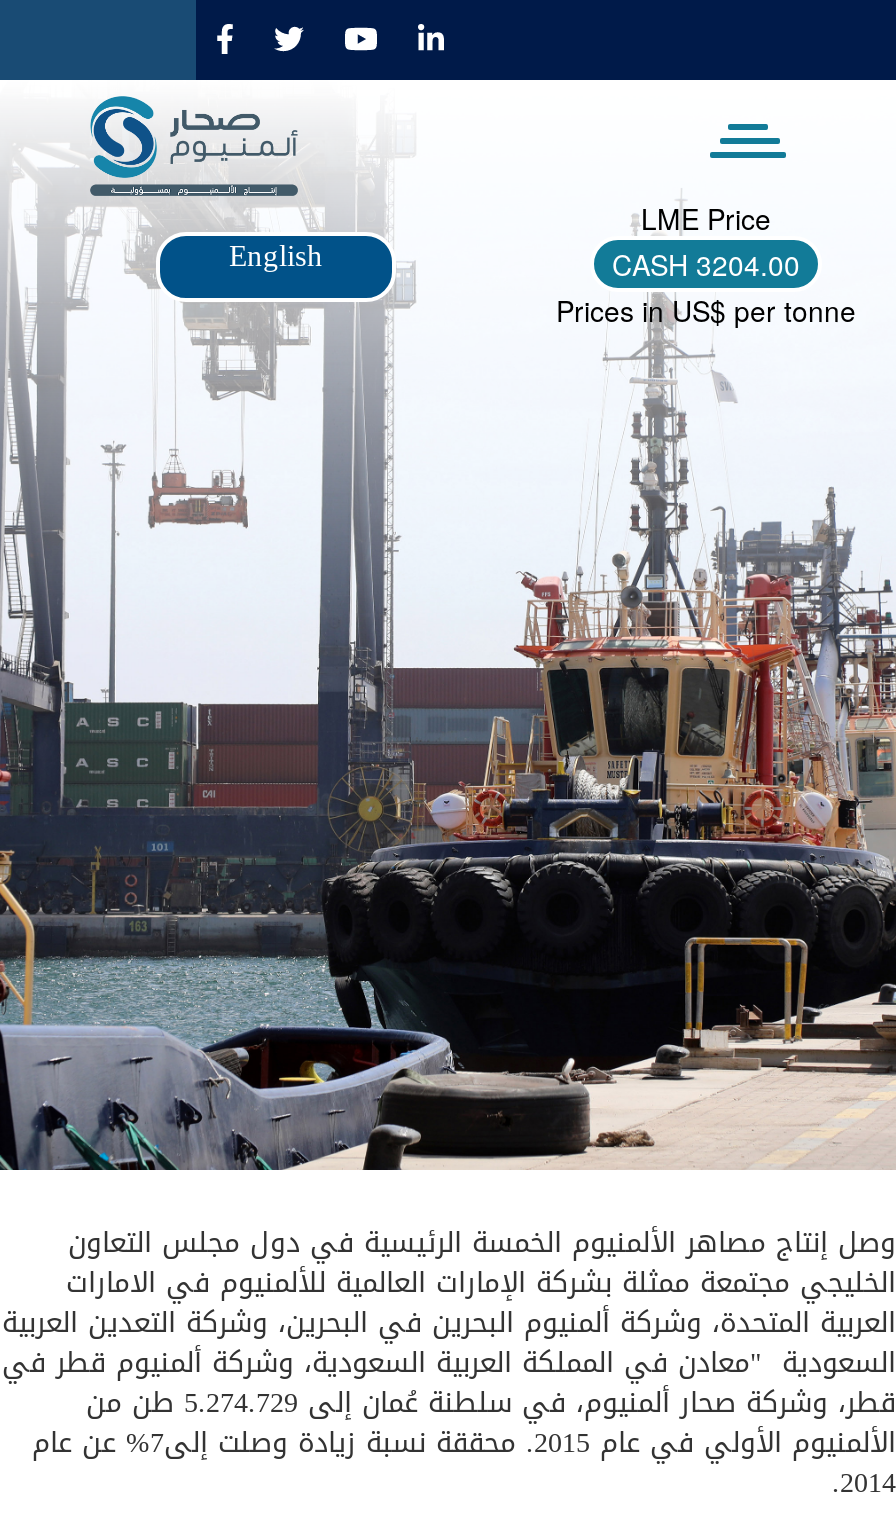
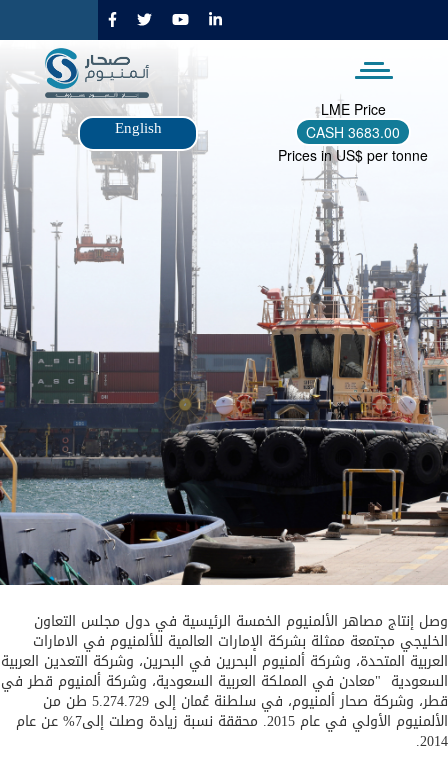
[642,244,830,284] CASH3204.00 -> [321,122,415,142] CASH3683.00

